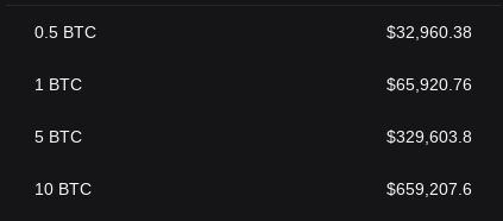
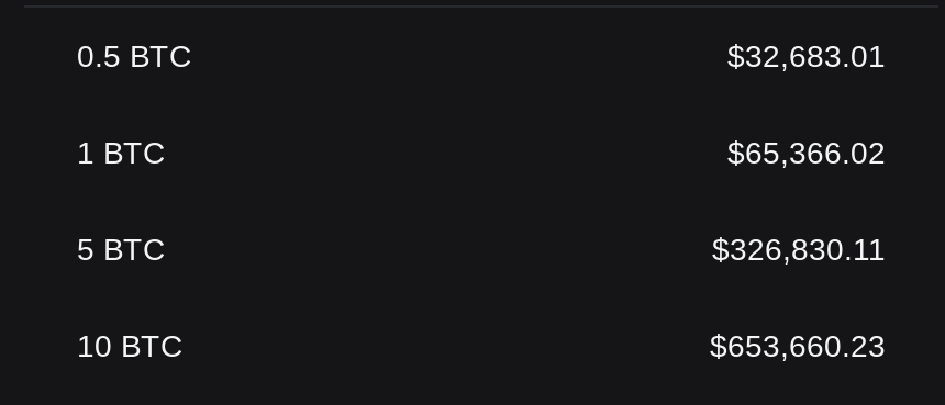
[386,23,472,42] $32,960.38 -> [727,38,886,74] $32,683.01
[386,75,472,94] $65,920.76 -> [727,135,886,170] $65,366.02
[386,127,472,146] $329,603.8 -> [712,232,886,267] $326,830.11
[386,179,472,198] $659,207.6 -> [710,328,886,363] $653,660.23

